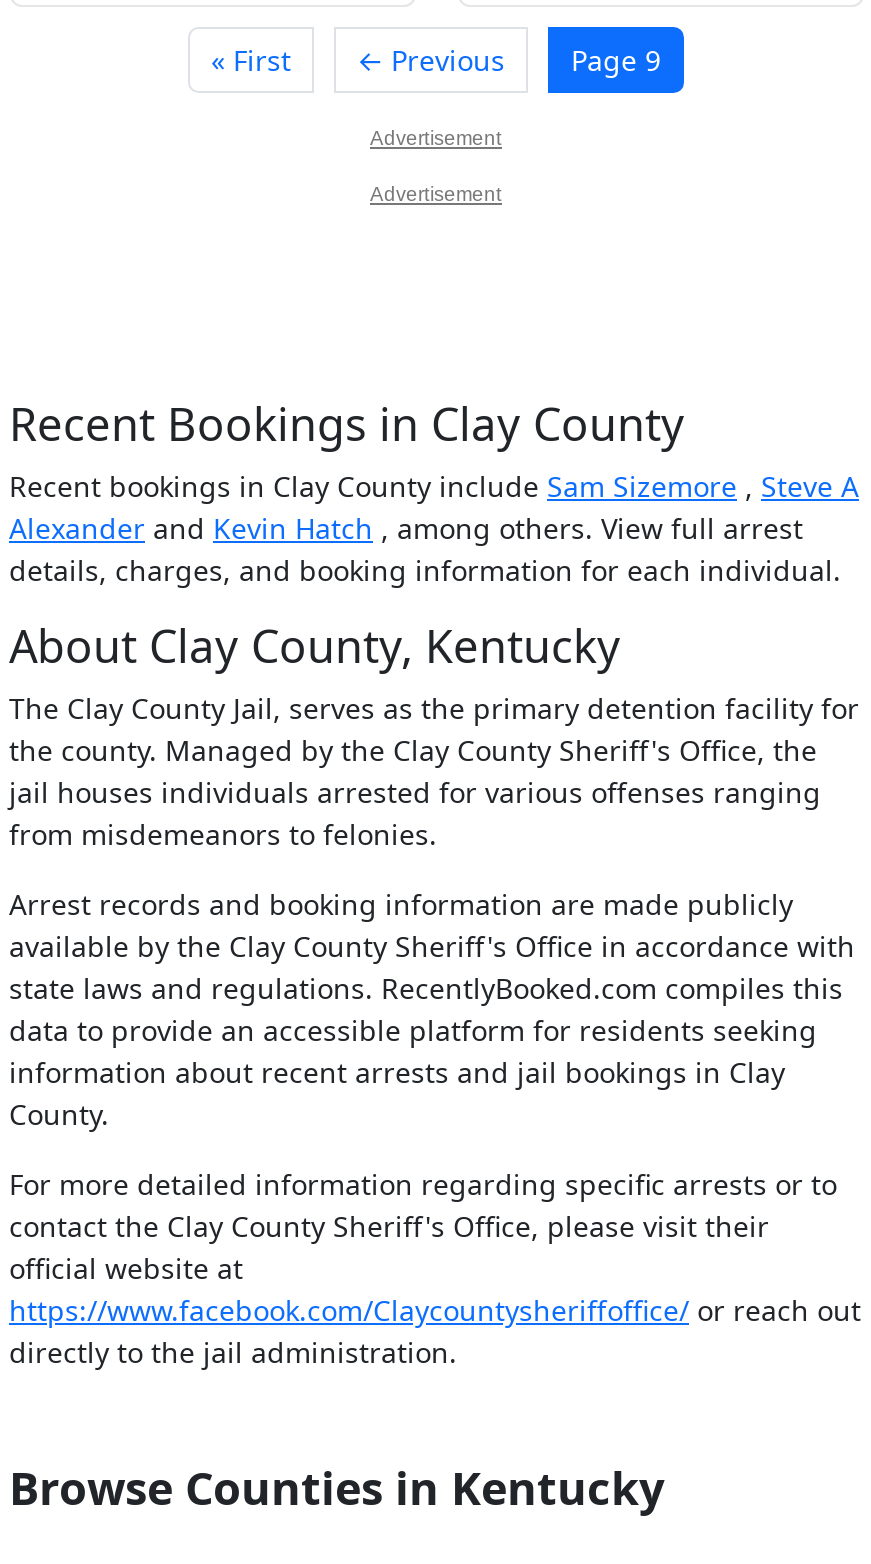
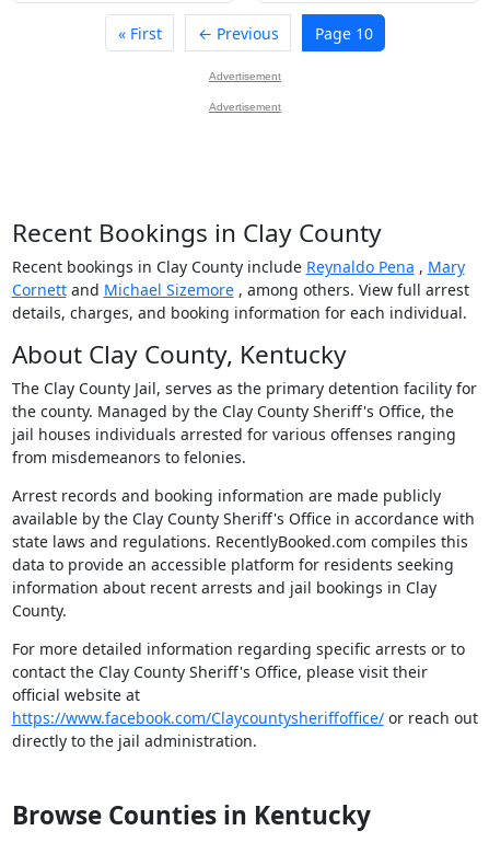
[571,41,661,79] Page 9 -> [315,23,372,43] Page 10
[9,468,859,548] Recent bookings in Clay County include Sam Sizemore, Steve A | Alexander and Kevin Hatch, among others. View full arrest -> [11,256,469,300] Recent bookings in Clay County include Reynaldo Pena, Mary | Cornett and Michael Sizemore, among others. View full arrest

